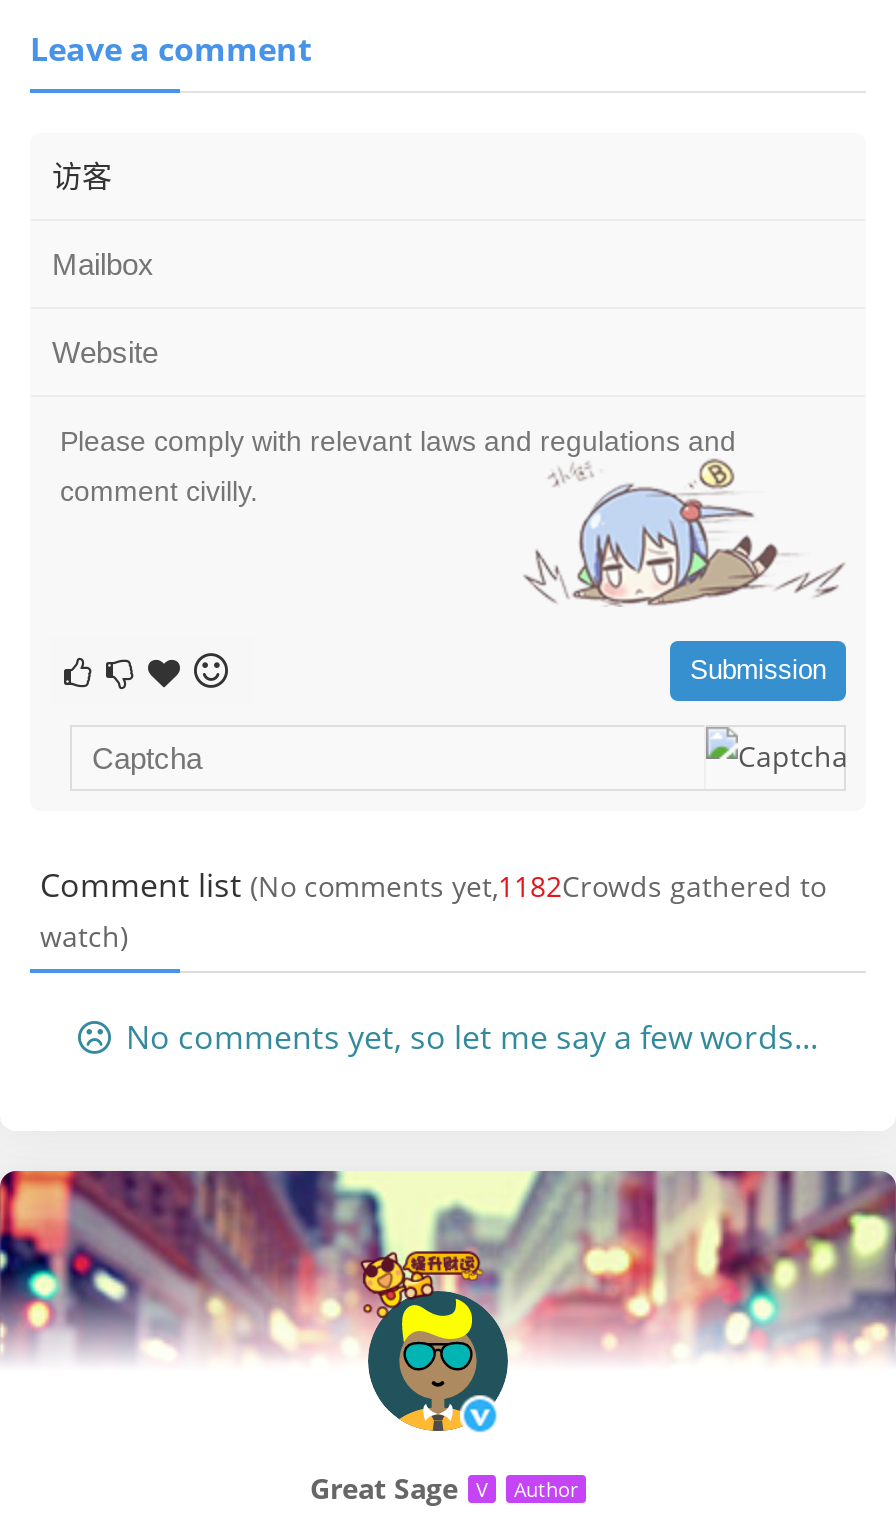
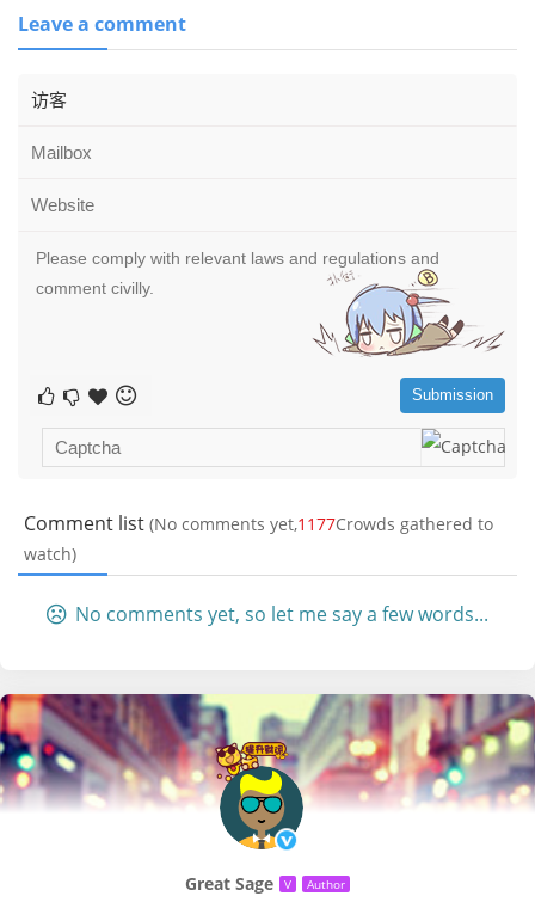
[40,862,826,906] Comment list (No comments yet, 1182Crowds gathered to -> [24,510,493,536] Comment list (No comments yet, 1177Crowds gathered to

